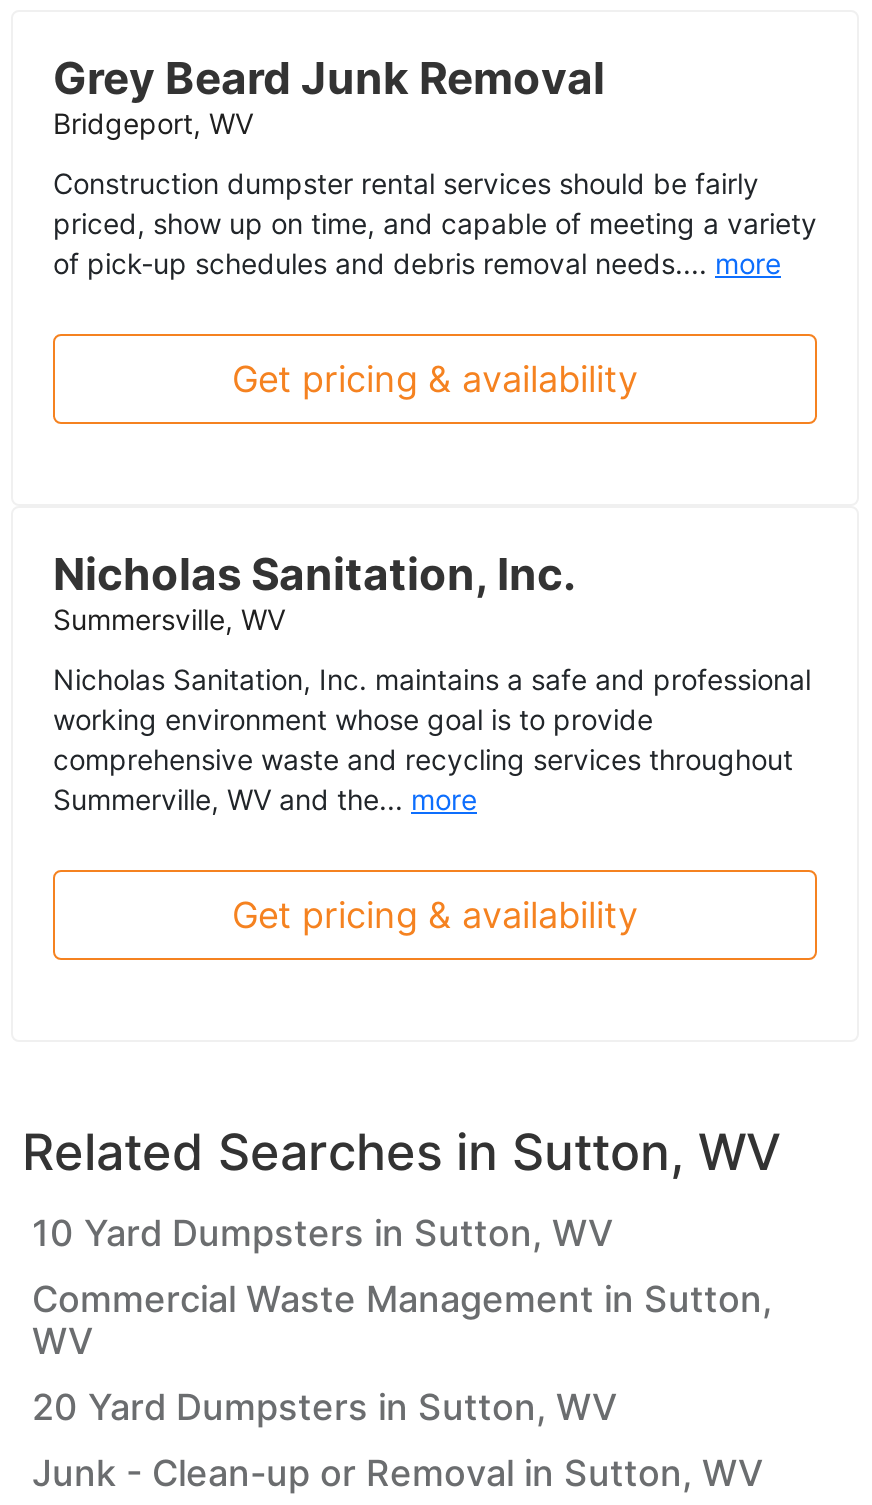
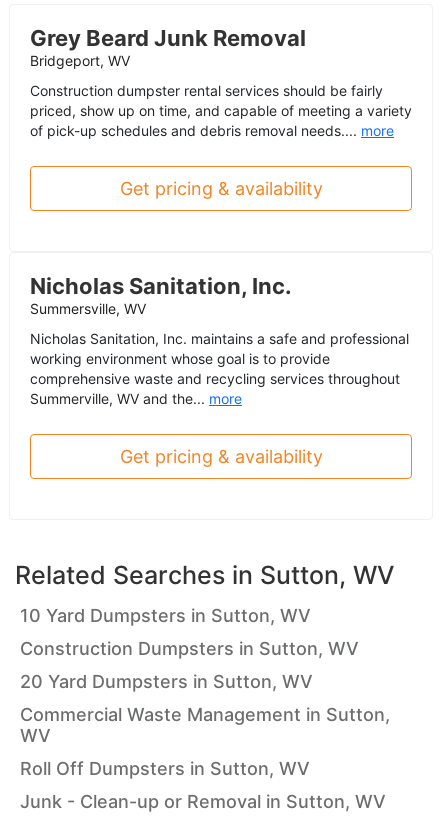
none -> [19,638,358,659] Construction Dumpsters in Sutton, WV
none -> [19,758,309,779] Roll Off Dumpsters in Sutton, WV
moved [32,1386,618,1428] -> [19,671,312,692]: 20 Yard Dumpsters in Sutton, WV

